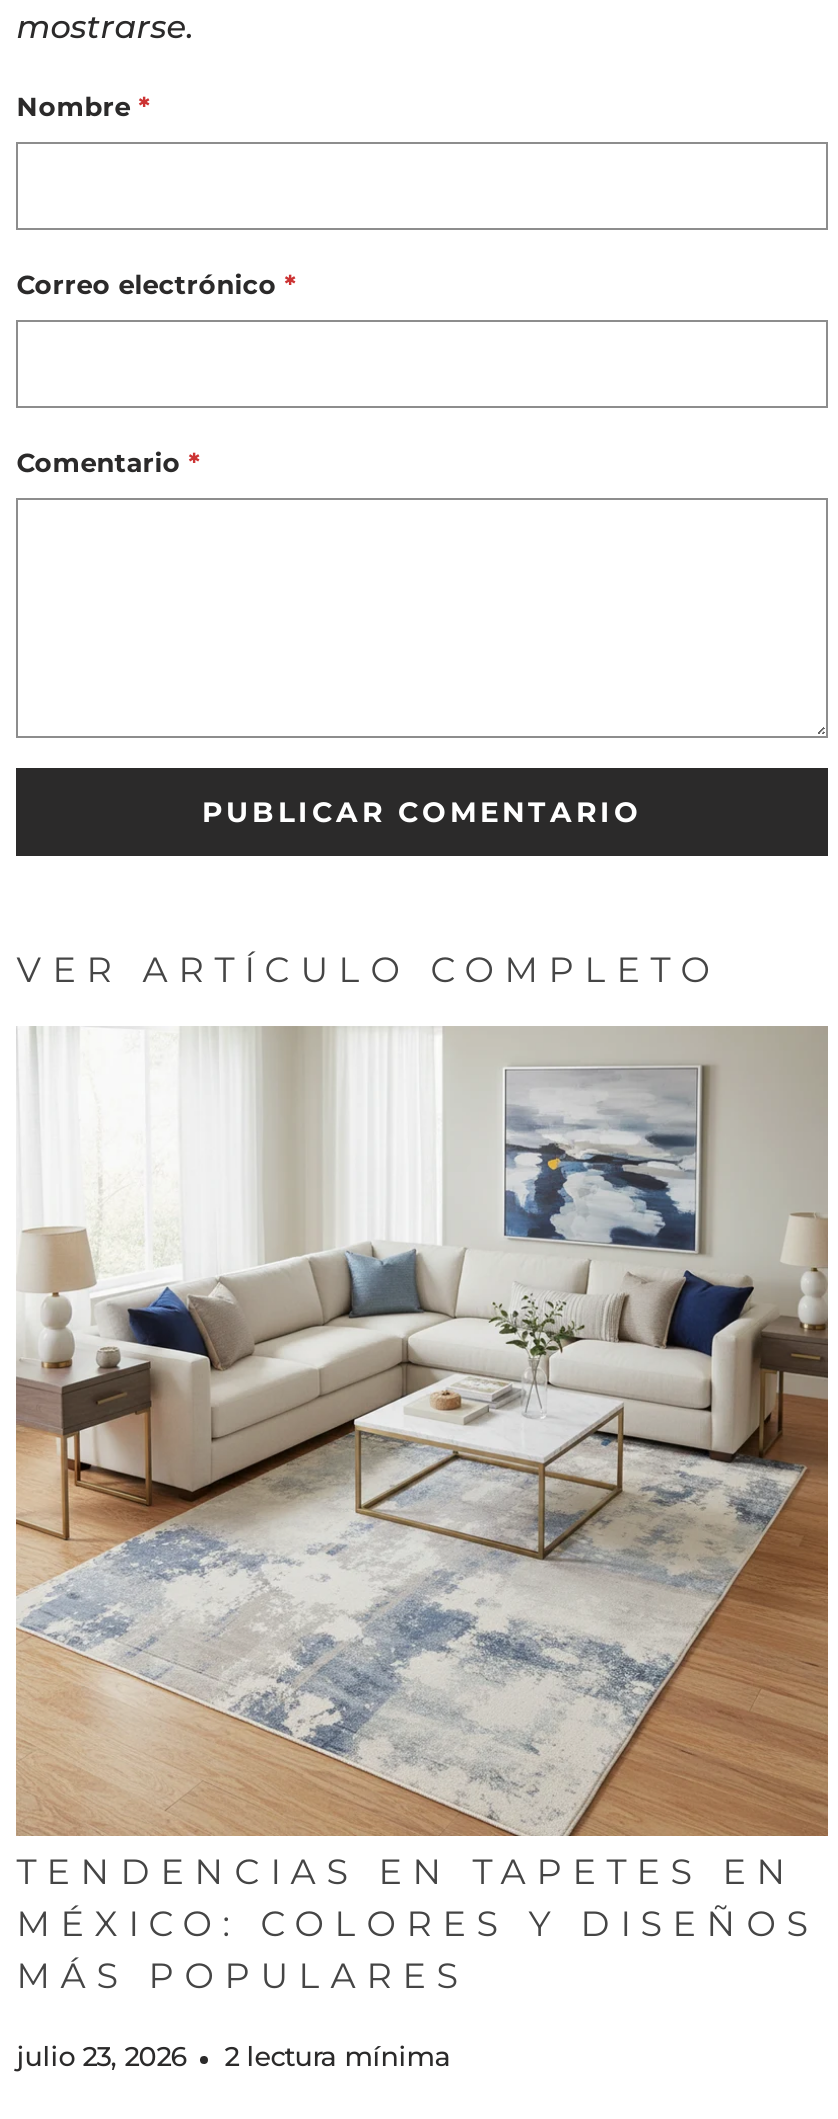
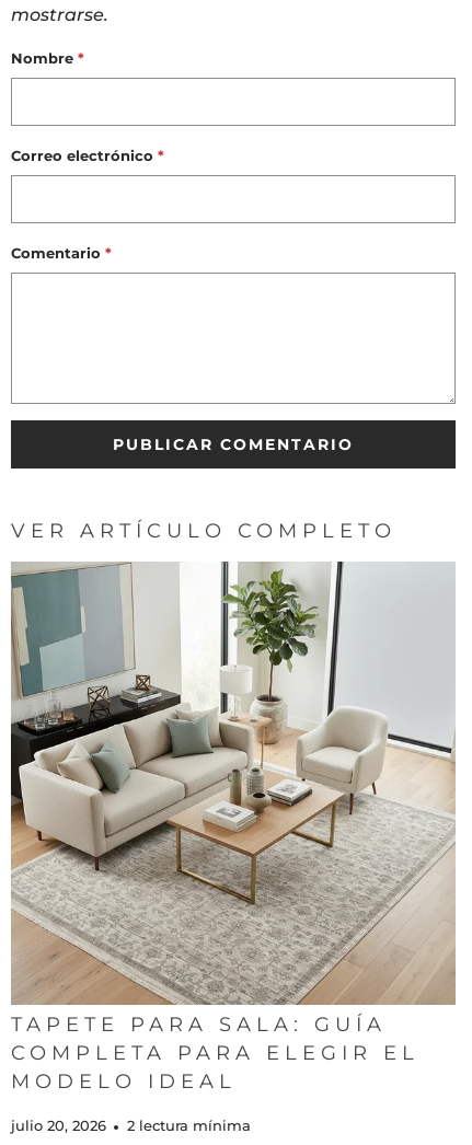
[14,1026,828,1997] [image] | TENDENCIAS EN TAPETES EN | MÉXICO: COLORES Y DISEÑOS | MÁS POPULARES -> [10,560,456,1093] [image] | TAPETE PARA SALA: GUÍA | COMPLETA PARA ELEGIR EL | MODELO IDEAL
[16,2040,450,2072] julio 23, 2026 2 lectura mínima -> [11,1117,251,1134] julio 20, 2026 2 lectura mínima

